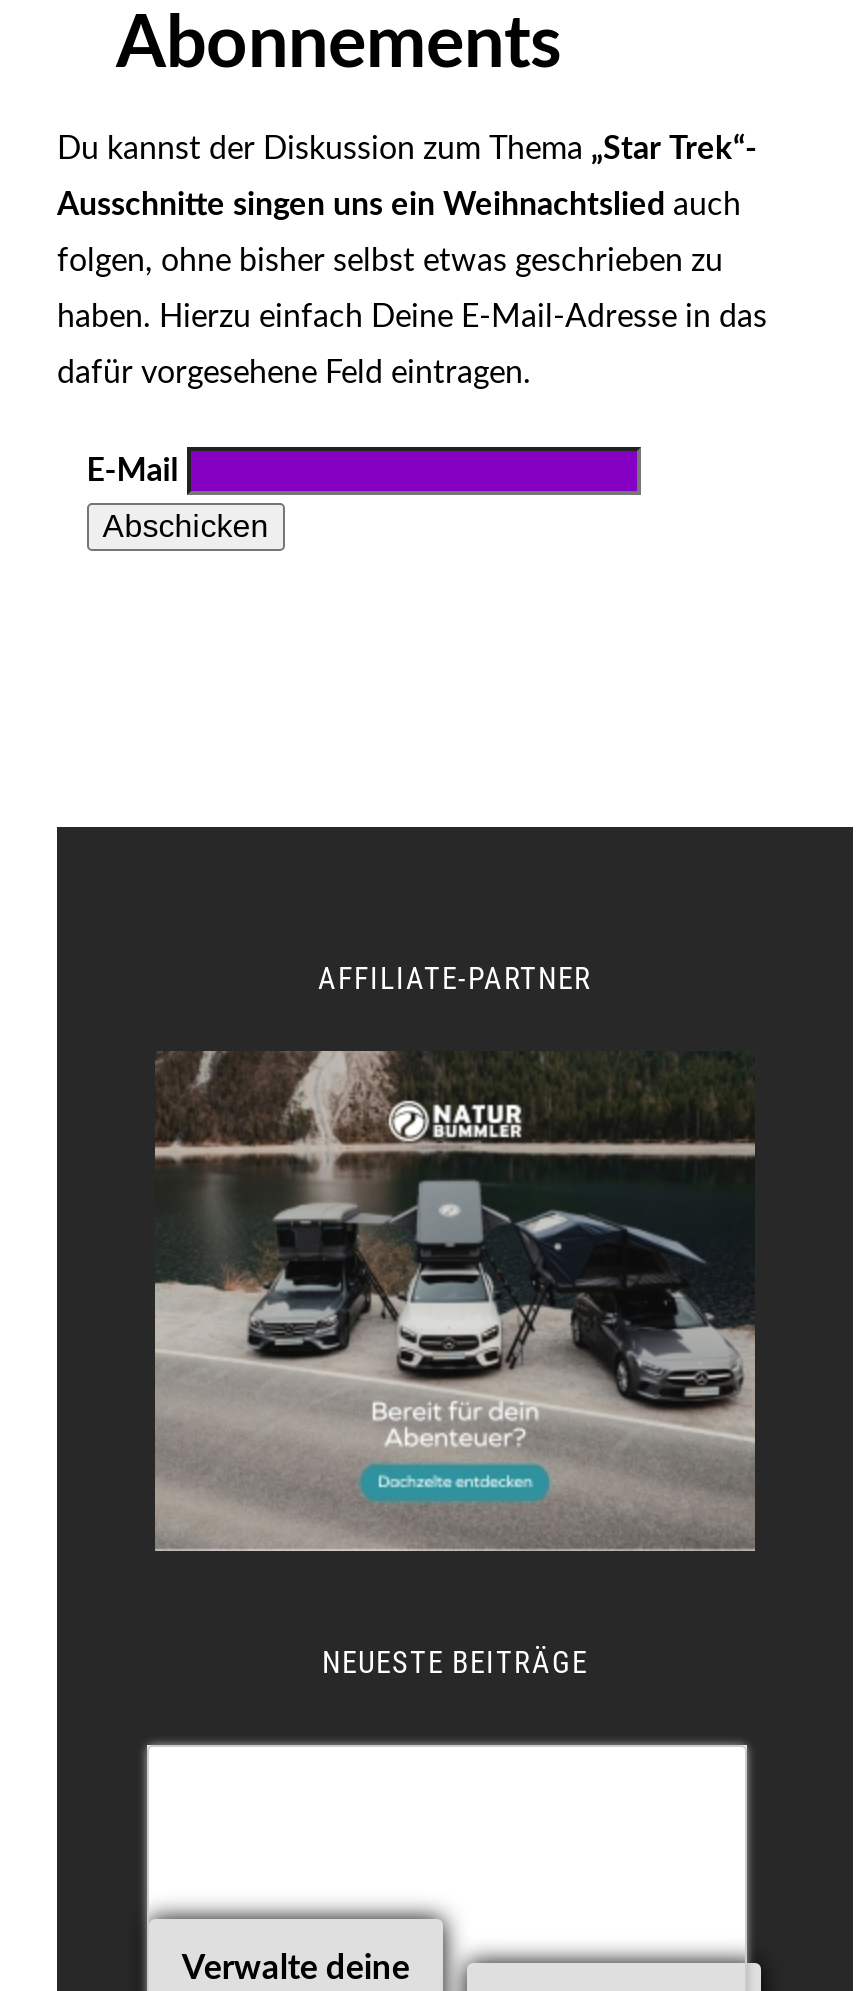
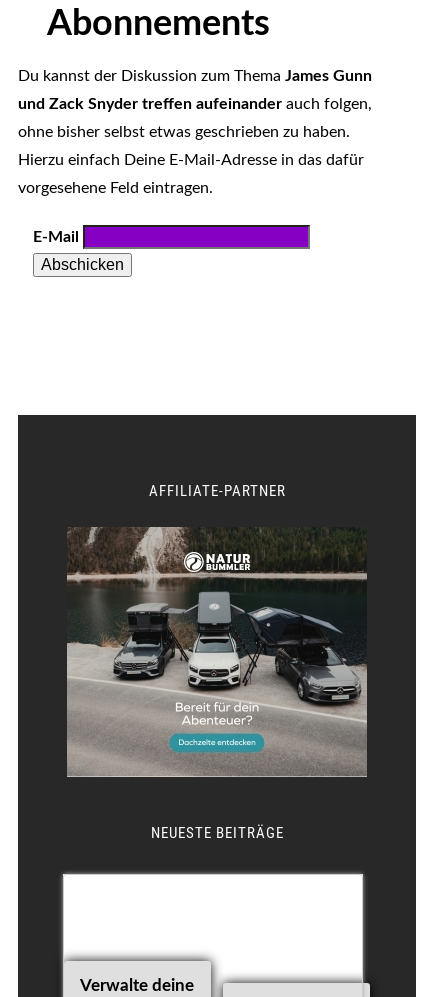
[57,133,757,165] Du kannst der Diskussion zum Thema „Star Trek“- -> [18,68,372,84] Du kannst der Diskussion zum Thema James Gunn
[57,189,741,221] Ausschnitte singen uns ein Weihnachtslied auch -> [18,96,372,112] und Zack Snyder treffen aufeinander auch folgen,
[57,245,723,277] folgen, ohne bisher selbst etwas geschrieben zu -> [18,124,350,140] ohne bisher selbst etwas geschrieben zu haben.
[57,301,767,333] haben. Hierzu einfach Deine E-Mail-Adresse in das -> [18,152,364,168] Hierzu einfach Deine E-Mail-Adresse in das dafür
[57,357,531,389] dafür vorgesehene Feld eintragen. -> [18,180,213,196] vorgesehene Feld eintragen.

